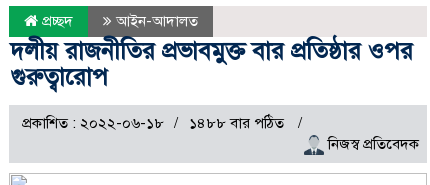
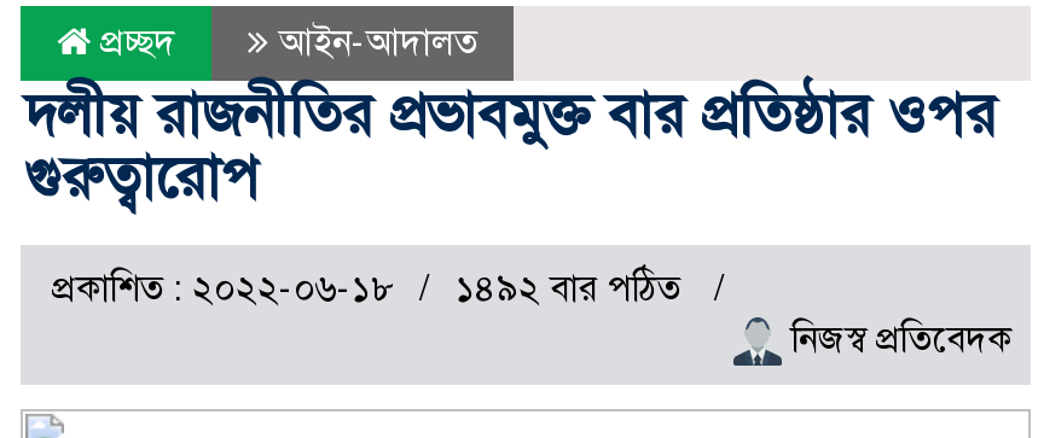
[22,114,288,132] প্রকাশিত : ২০২২-০৬-১৮ ১৪৮৮ বার পঠিত -> [52,266,690,309] প্রকাশিত : ২০২২-০৬-১৮ ১৪৯২ বার পঠিত

